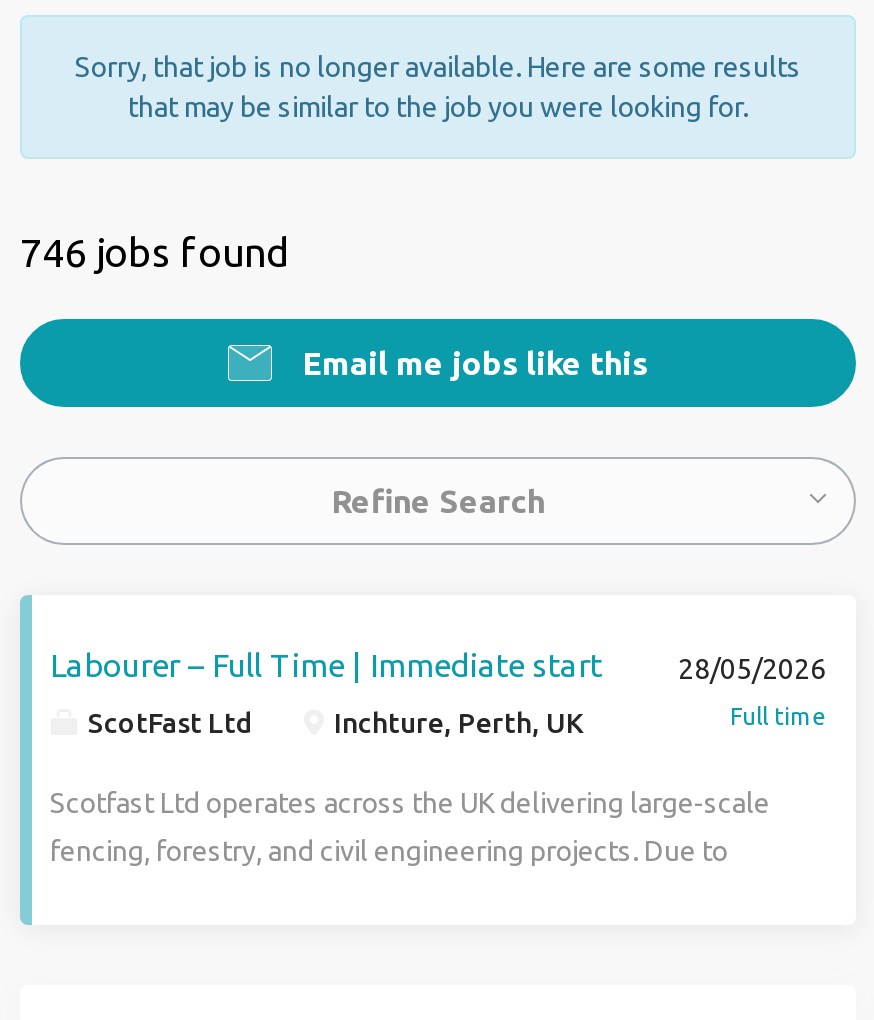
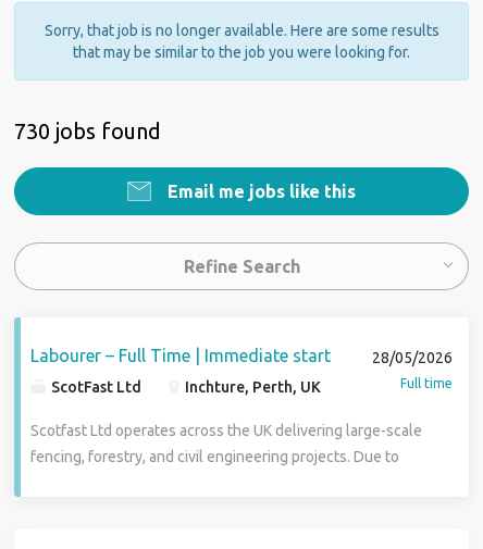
[20,229,290,275] 746 jobs found -> [14,118,161,144] 730 jobs found

